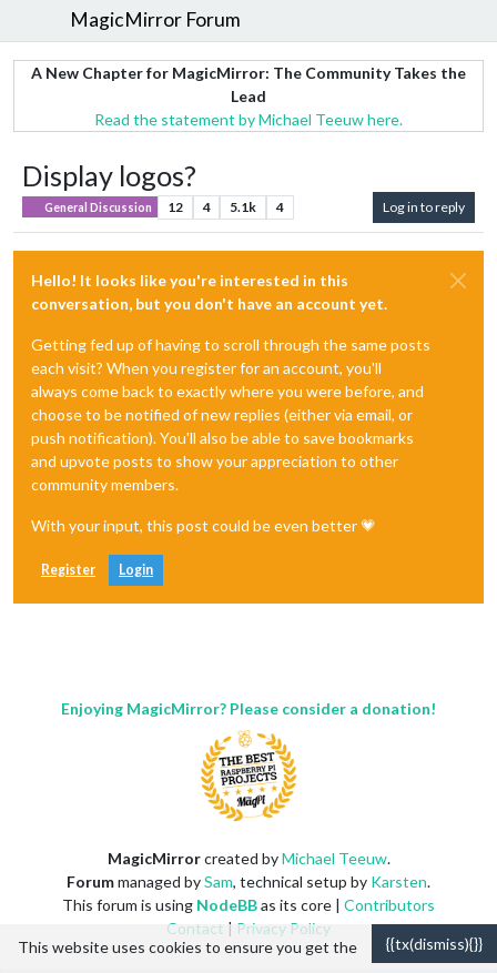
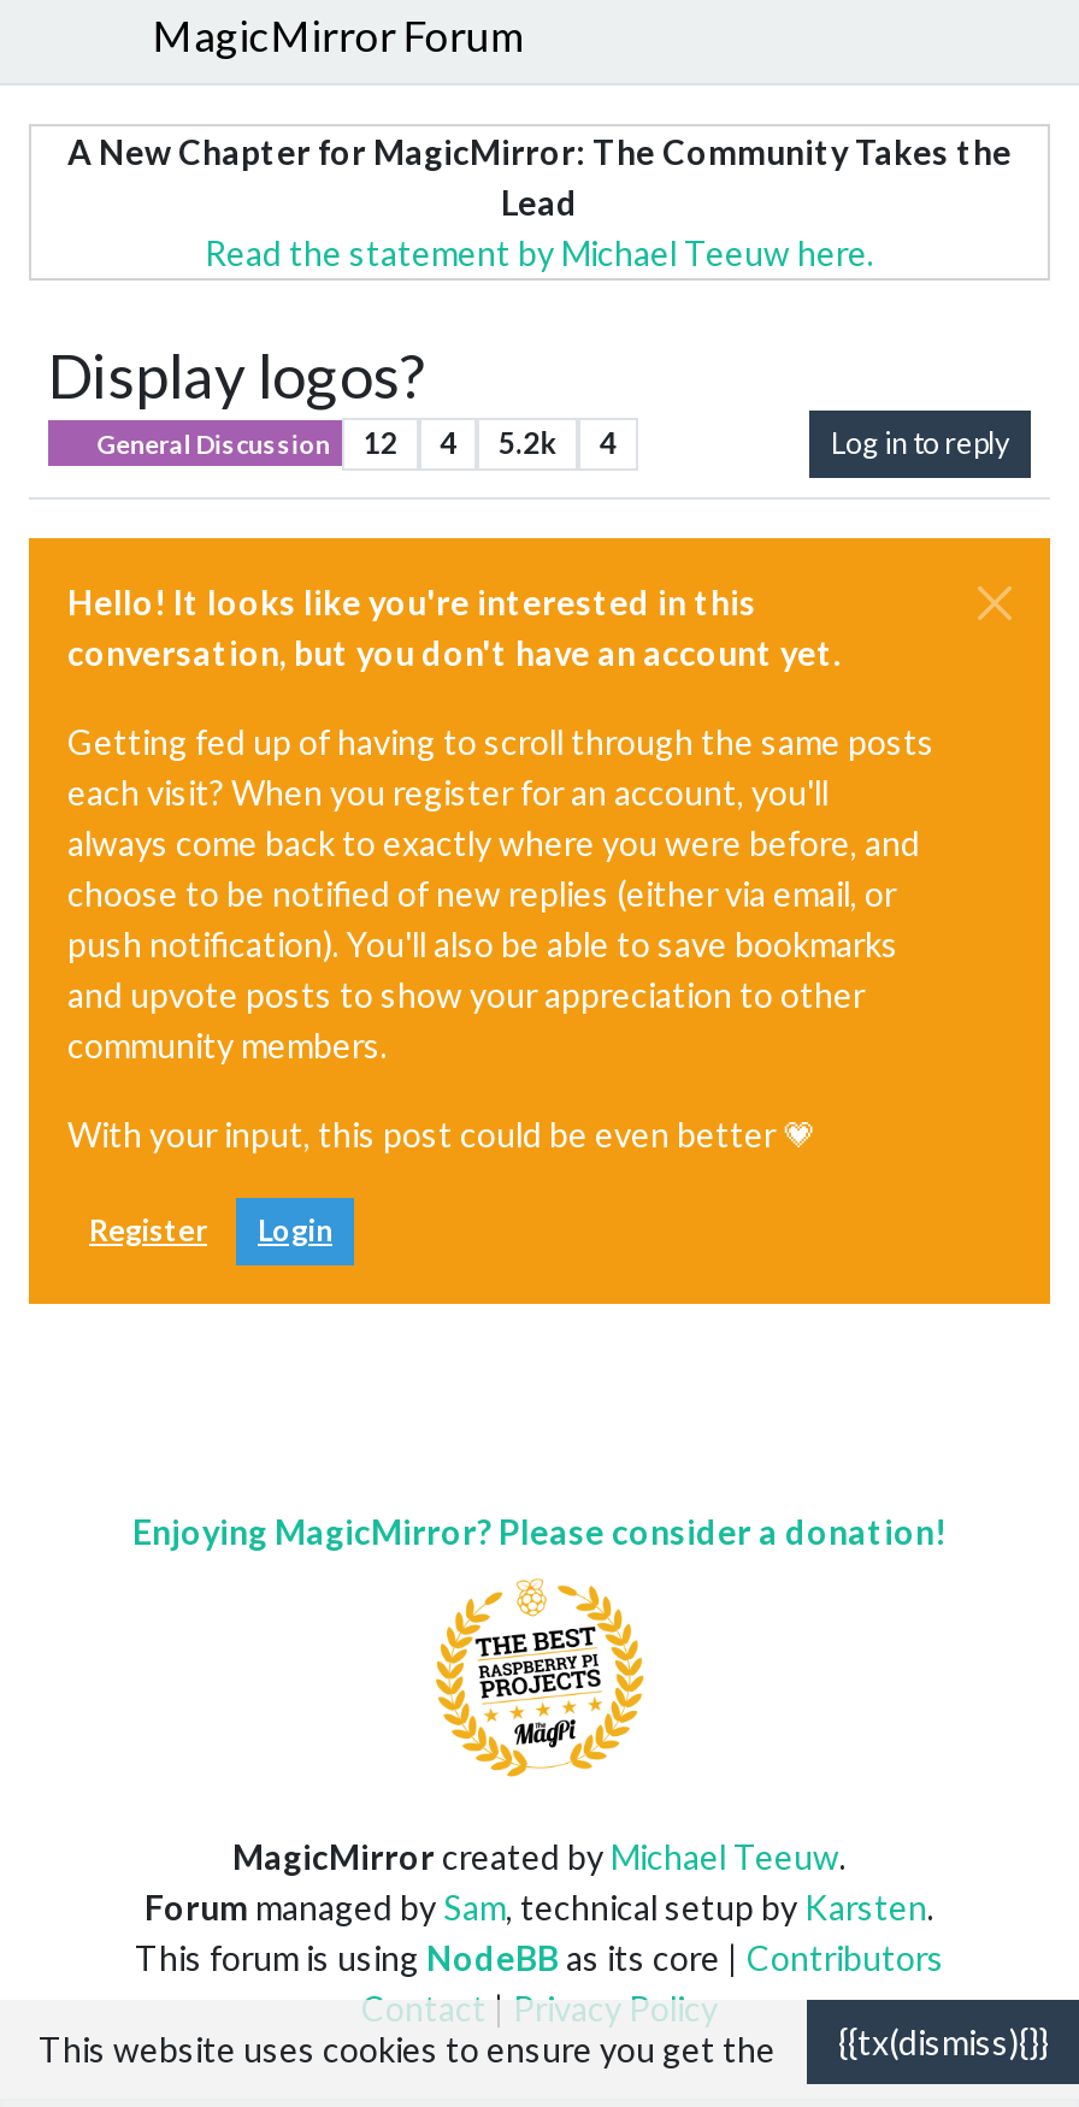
[42,198,284,215] General Discussion 12 4 5.1k 4 -> [92,425,616,461] General Discussion 12 4 5.2k 4

